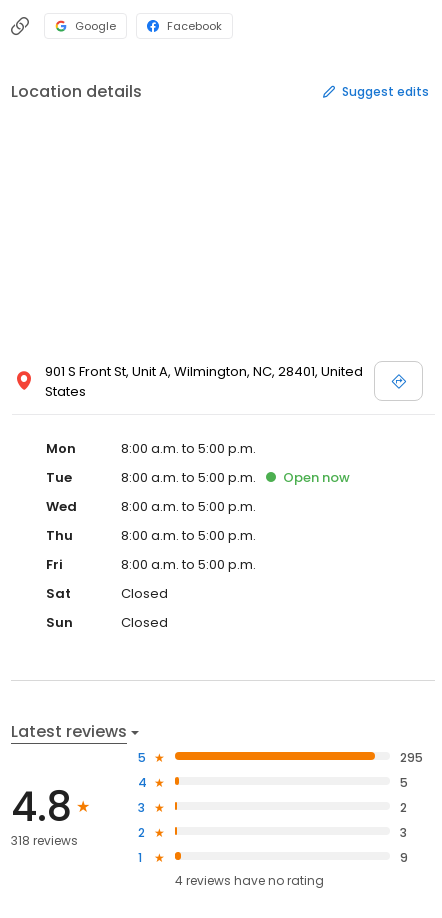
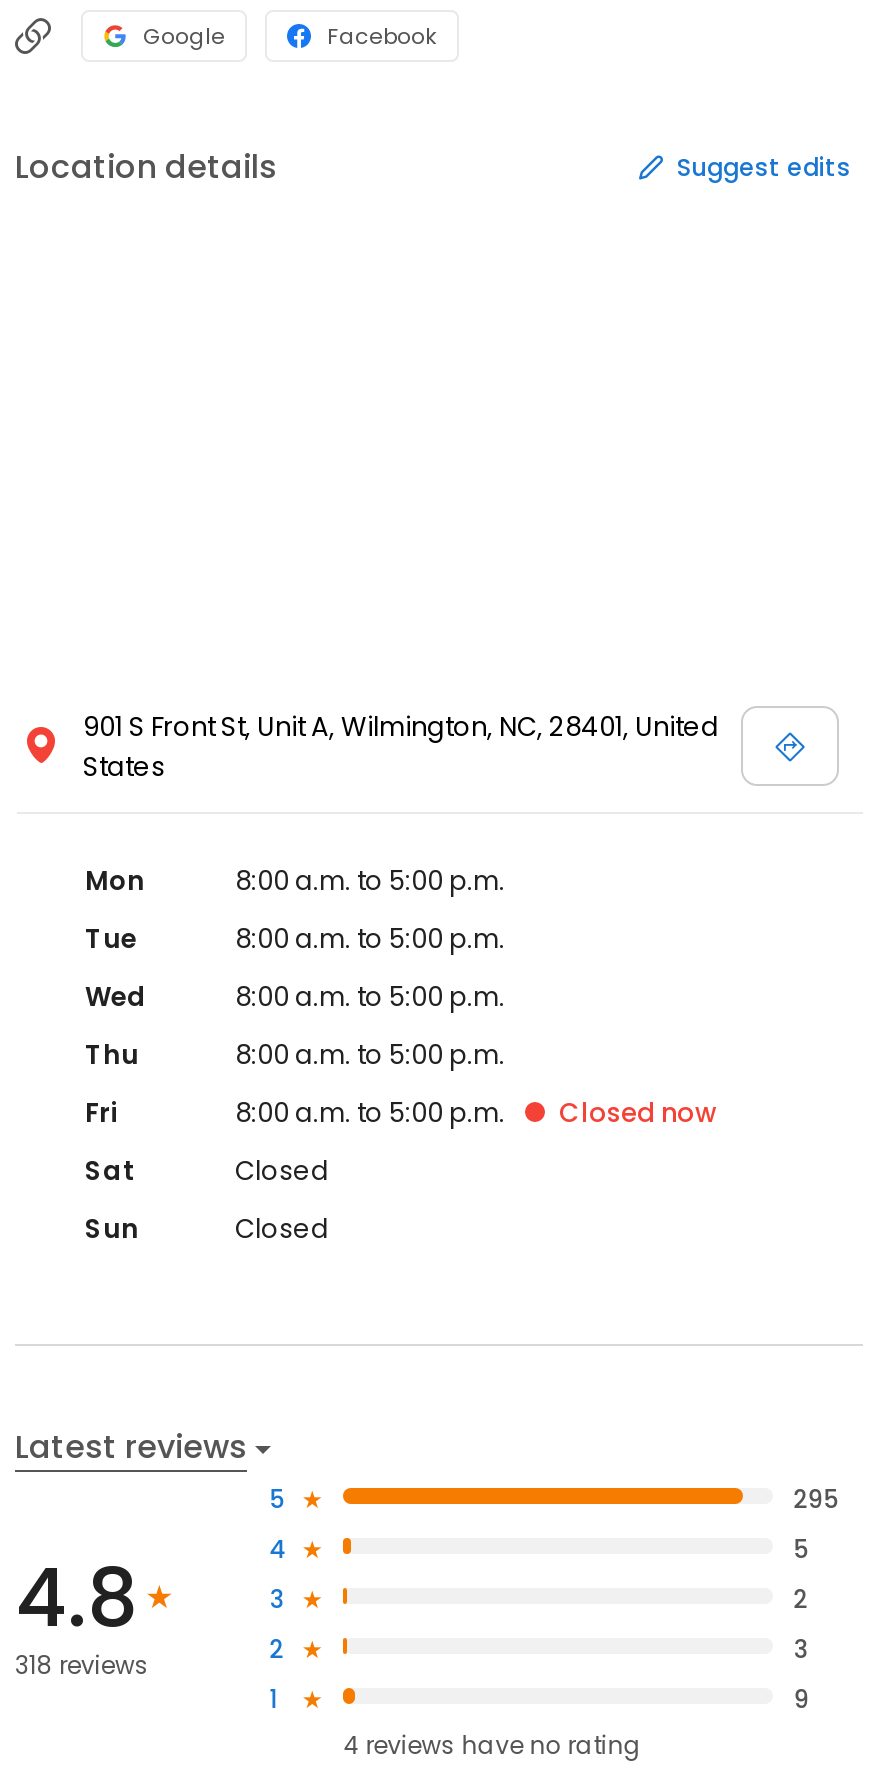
[283,468,350,487] Open now -> none
none -> [559,1094,717,1132] Closed now

